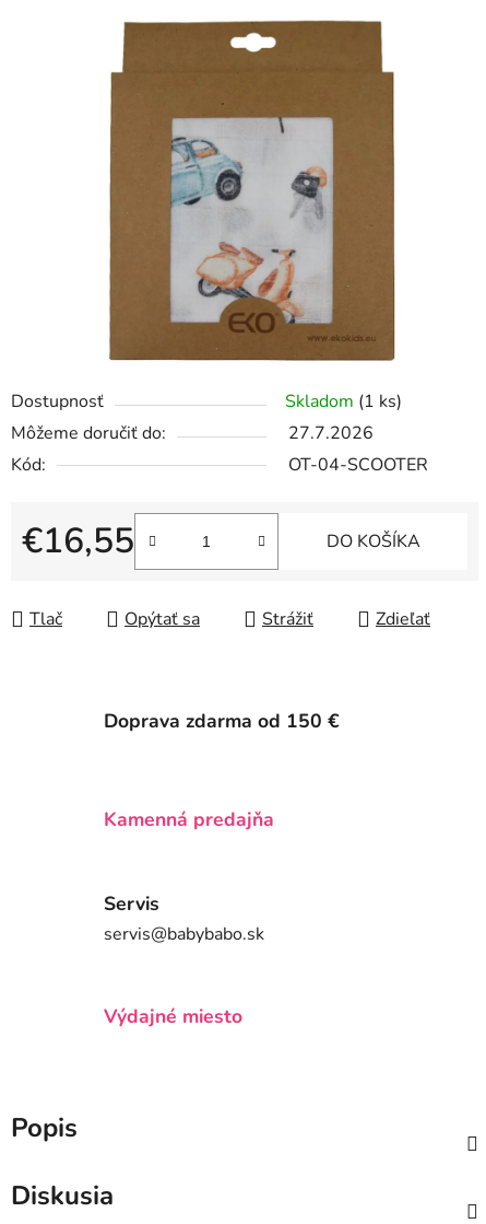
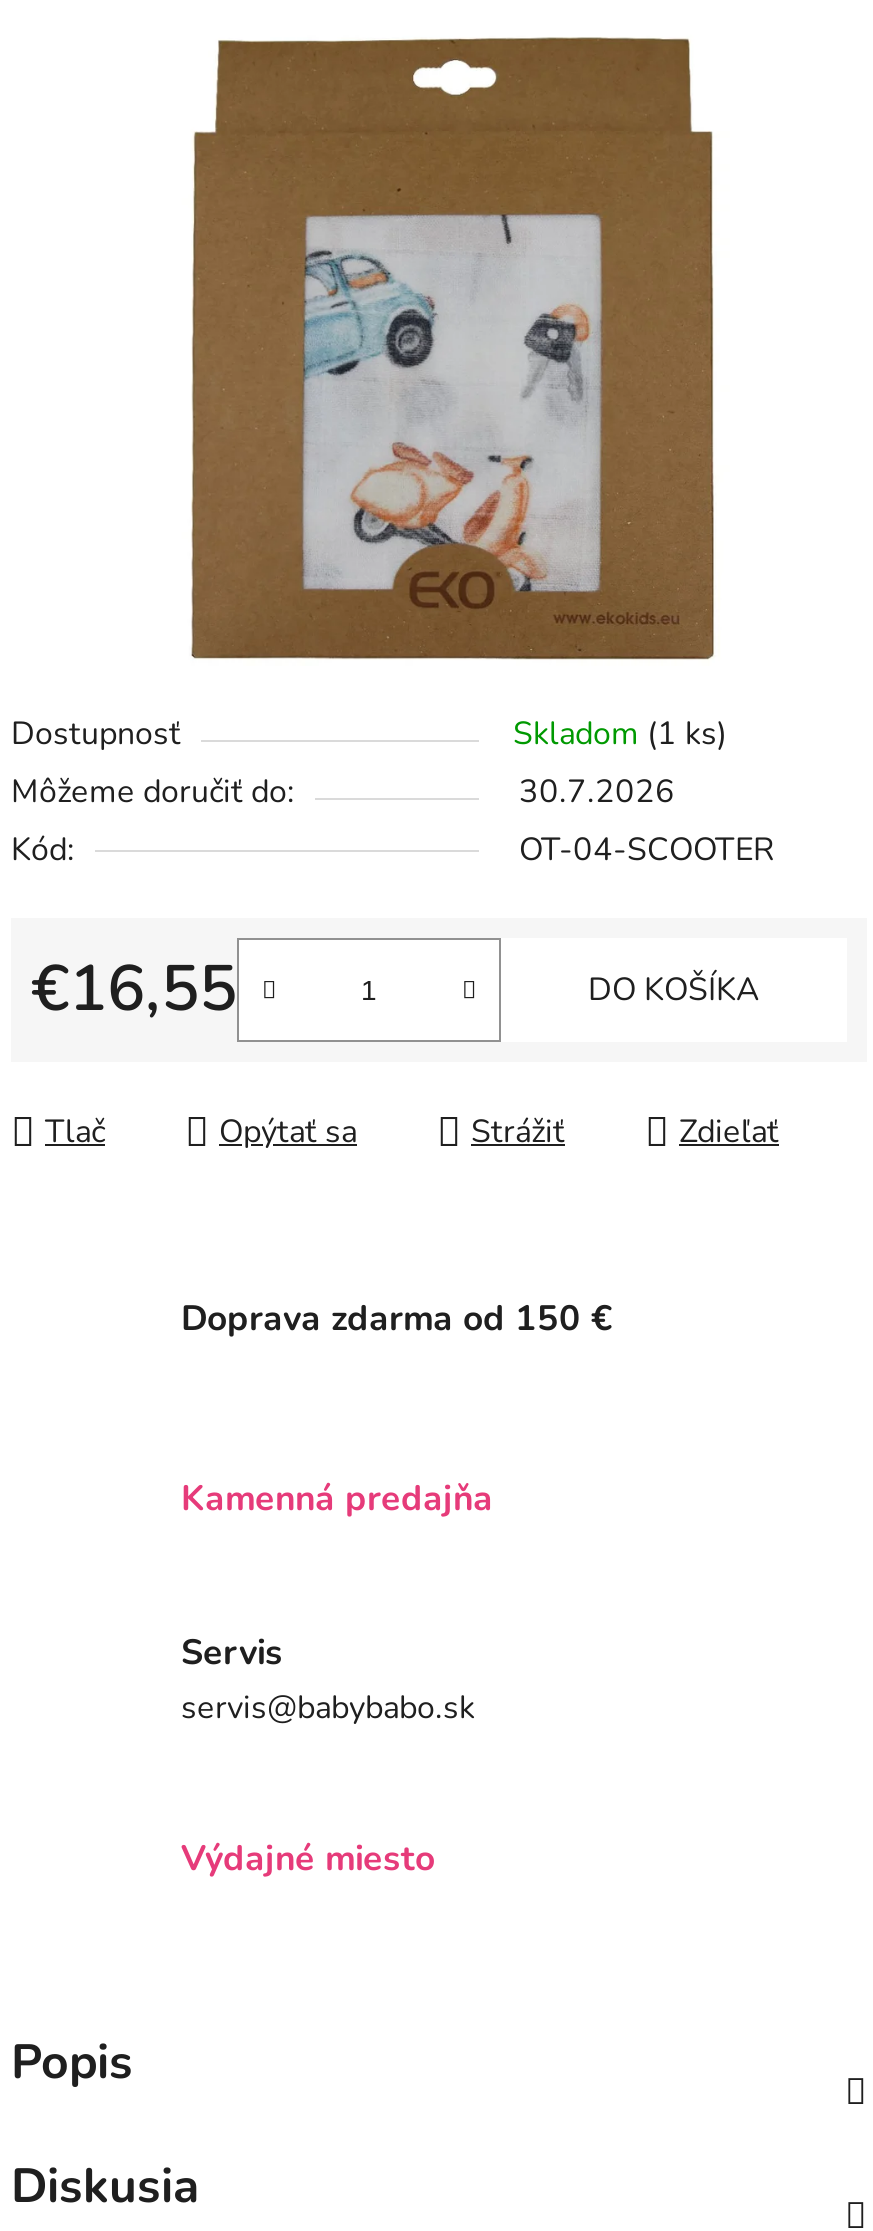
[288,421,374,445] 27.7.2026 -> [519,770,675,814] 30.7.2026

